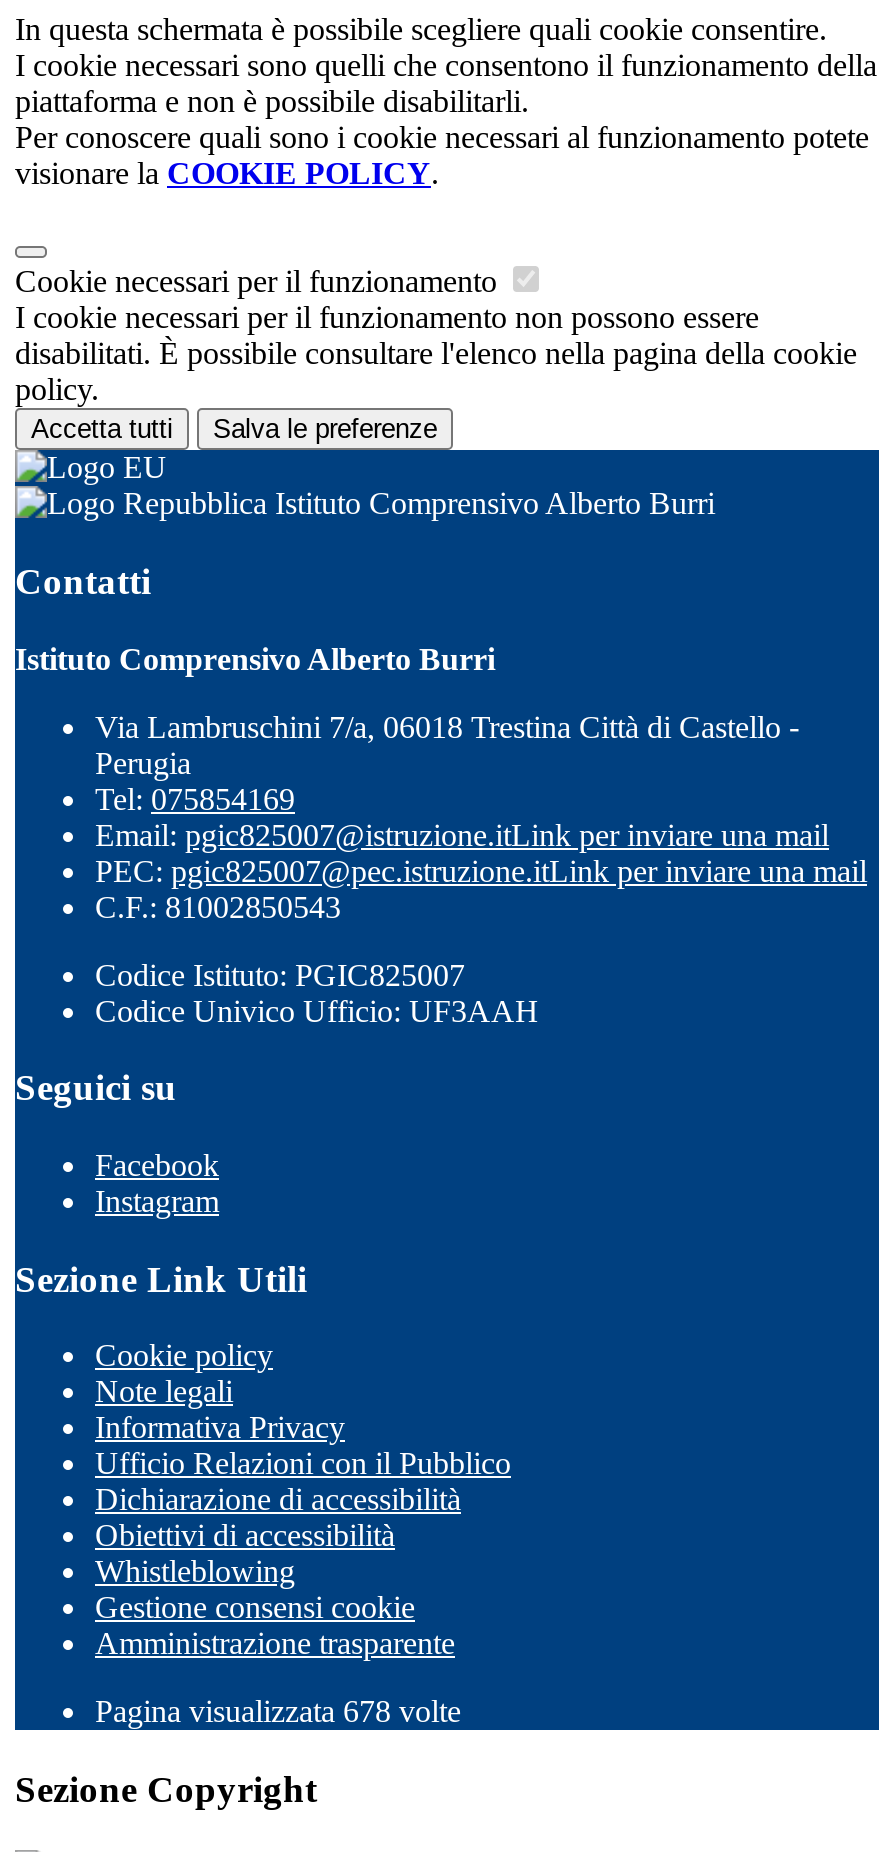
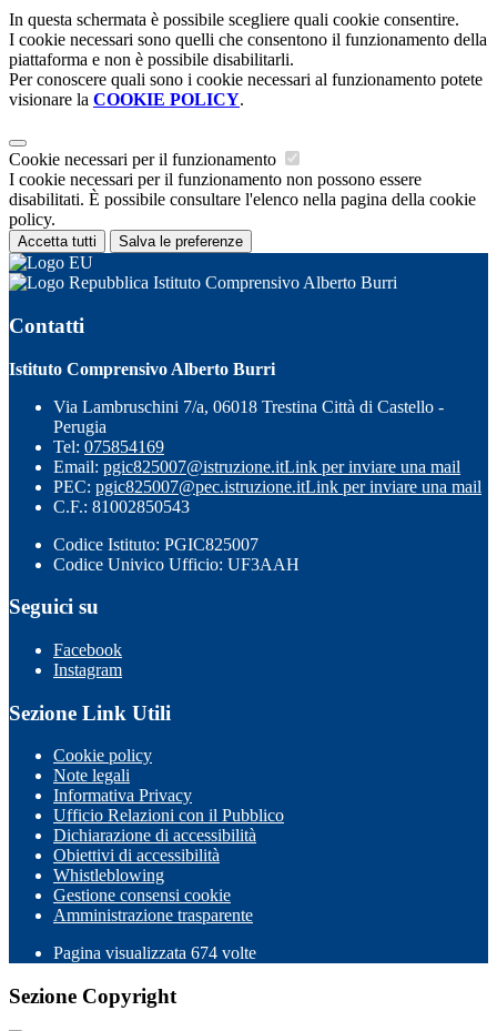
[95,1695,461,1729] Pagina visualizzata 678 volte -> [53,944,256,963] Pagina visualizzata 674 volte

